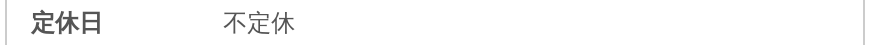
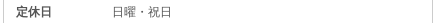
[223,9,295,37] 不定休 -> [112,5,172,19] 日曜・祝日

